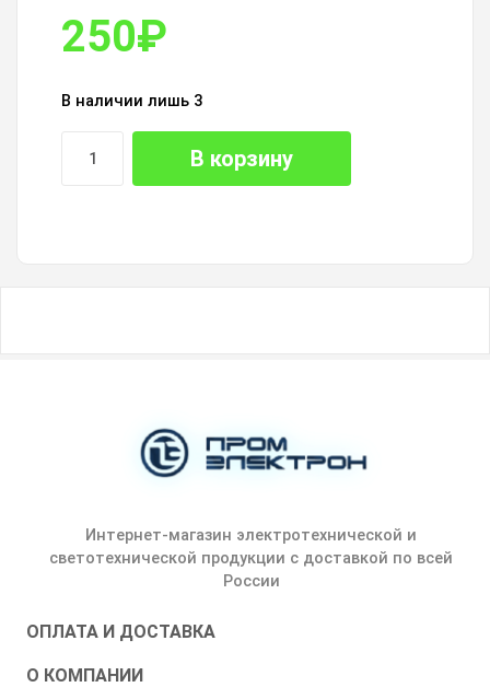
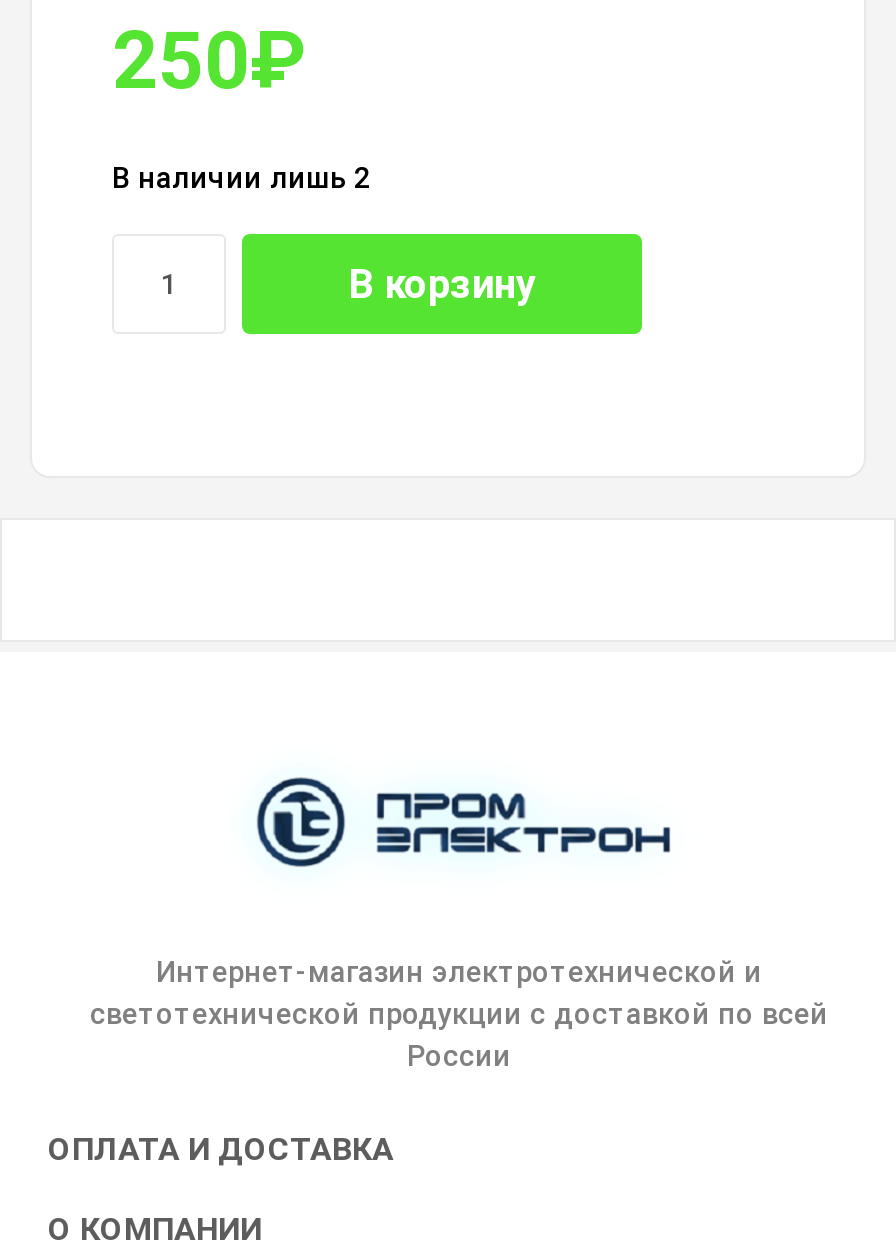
[61,92,202,111] В наличии лишь 3 -> [112,163,370,197] В наличии лишь 2

